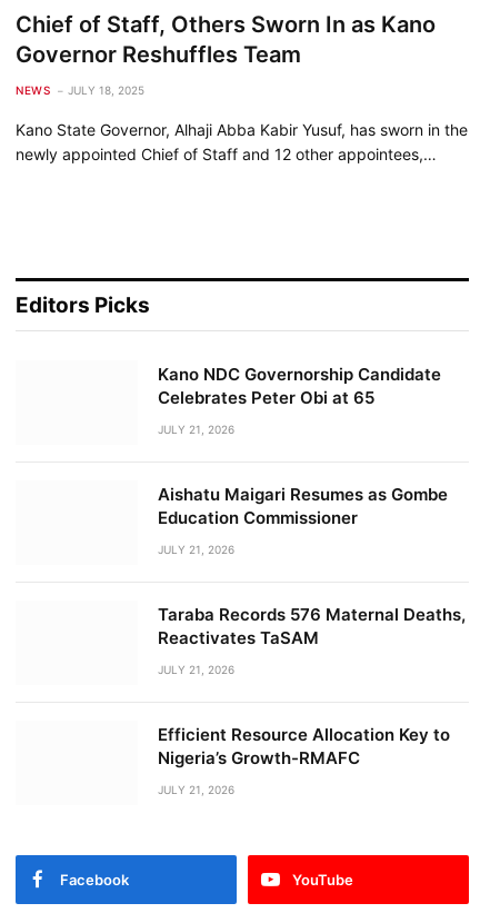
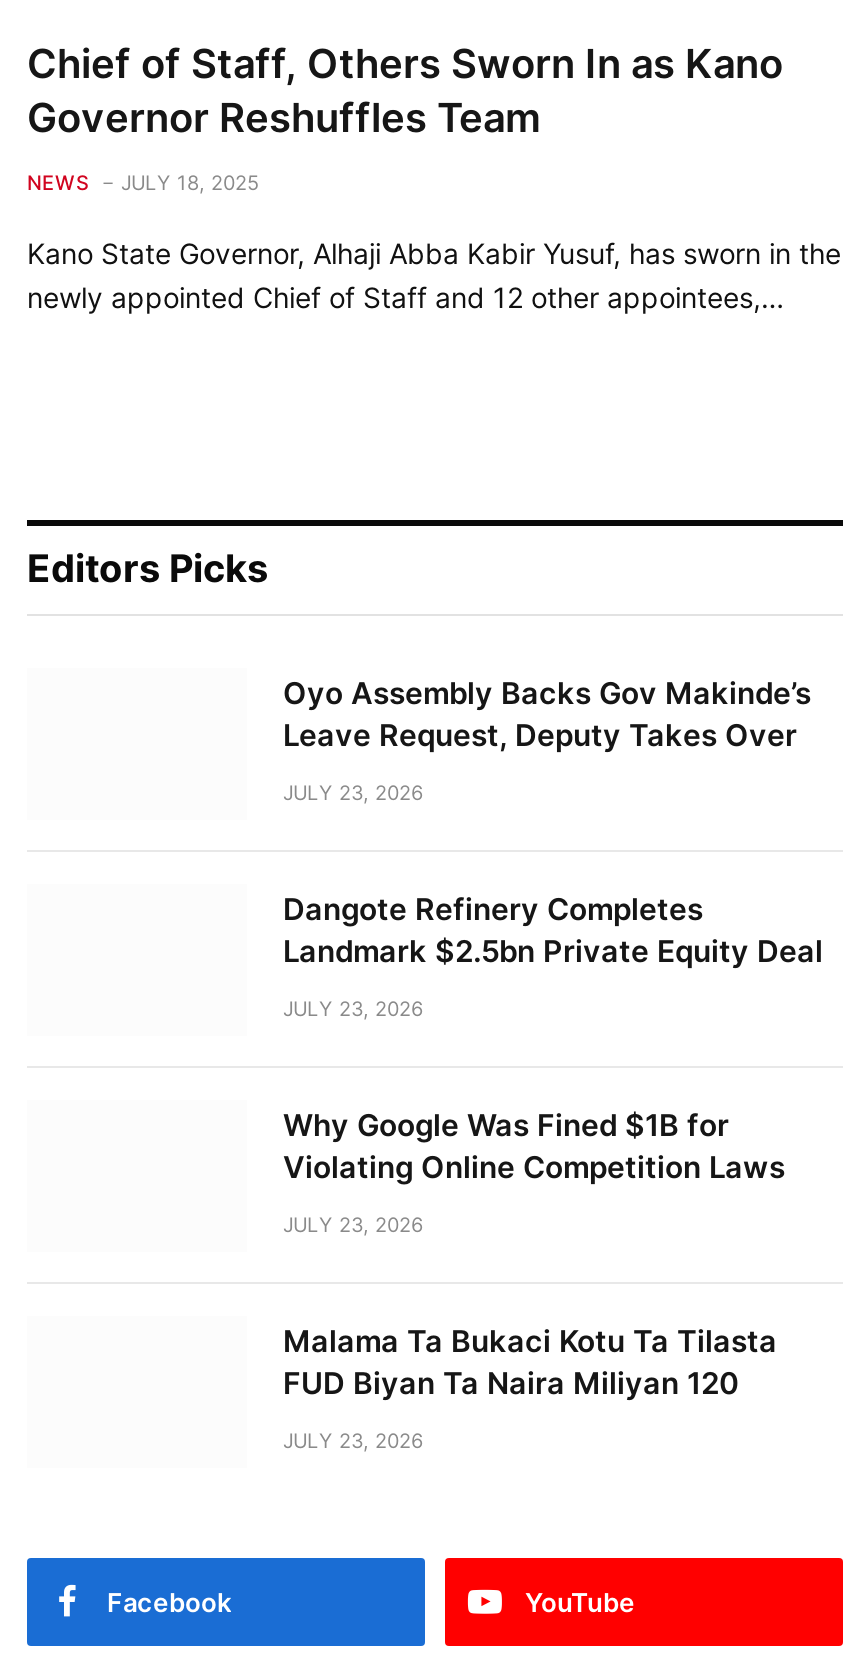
[158,363,441,408] Kano NDC Governorship Candidate | Celebrates Peter Obi at 65 -> [283,673,811,753] Oyo Assembly Backs Gov Makinde’s | Leave Request, Deputy Takes Over
[158,422,234,435] JULY 21, 2026 -> [283,779,423,803] JULY 23, 2026
[158,483,448,528] Aishatu Maigari Resumes as Gombe | Education Commissioner -> [283,889,823,969] Dangote Refinery Completes | Landmark $2.5bn Private Equity Deal
[158,542,234,555] JULY 21, 2026 -> [283,995,423,1019] JULY 23, 2026
[158,603,466,648] Taraba Records 576 Maternal Deaths, | Reactivates TaSAM -> [283,1105,785,1185] Why Google Was Fined $1B for | Violating Online Competition Laws
[158,662,234,676] JULY 21, 2026 -> [283,1211,423,1235] JULY 23, 2026
[158,723,450,768] Efficient Resource Allocation Key to | Nigeria’s Growth-RMAFC -> [283,1321,777,1401] Malama Ta Bukaci Kotu Ta Tilasta | FUD Biyan Ta Naira Miliyan 120
[158,782,234,796] JULY 21, 2026 -> [283,1427,423,1451] JULY 23, 2026

